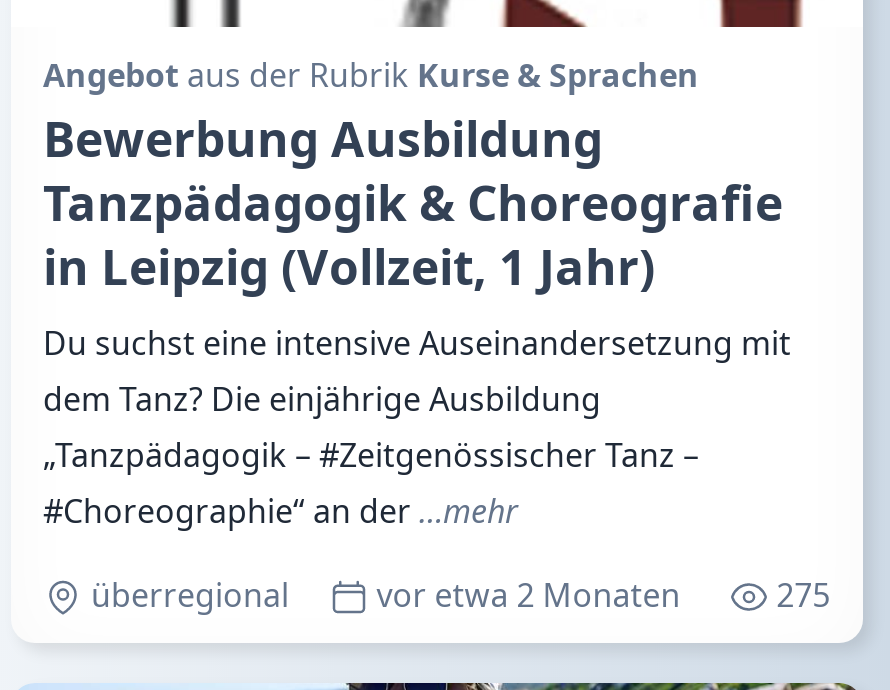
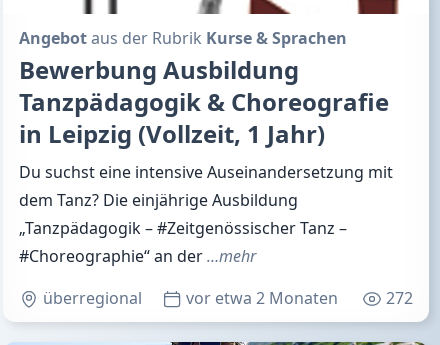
[776,573,830,617] 275 -> [386,287,413,309] 272

